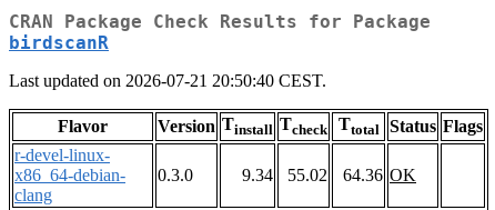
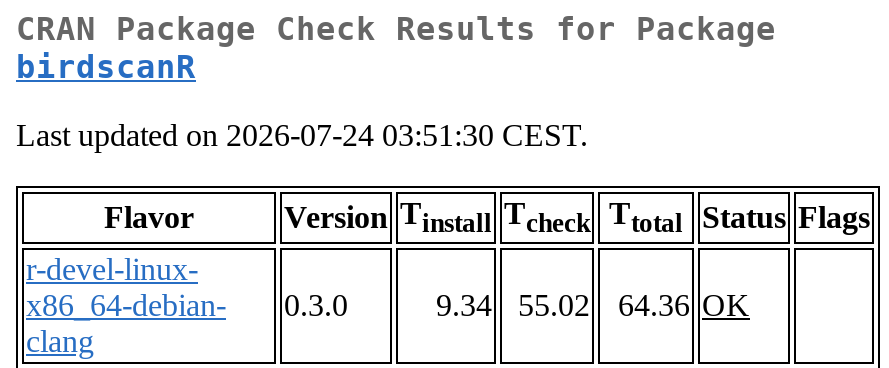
[9,71,326,90] Last updated on 2026-07-21 20:50:40 CEST. -> [16,119,588,153] Last updated on 2026-07-24 03:51:30 CEST.

